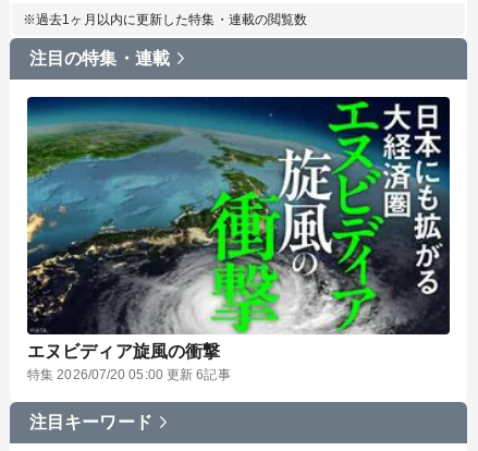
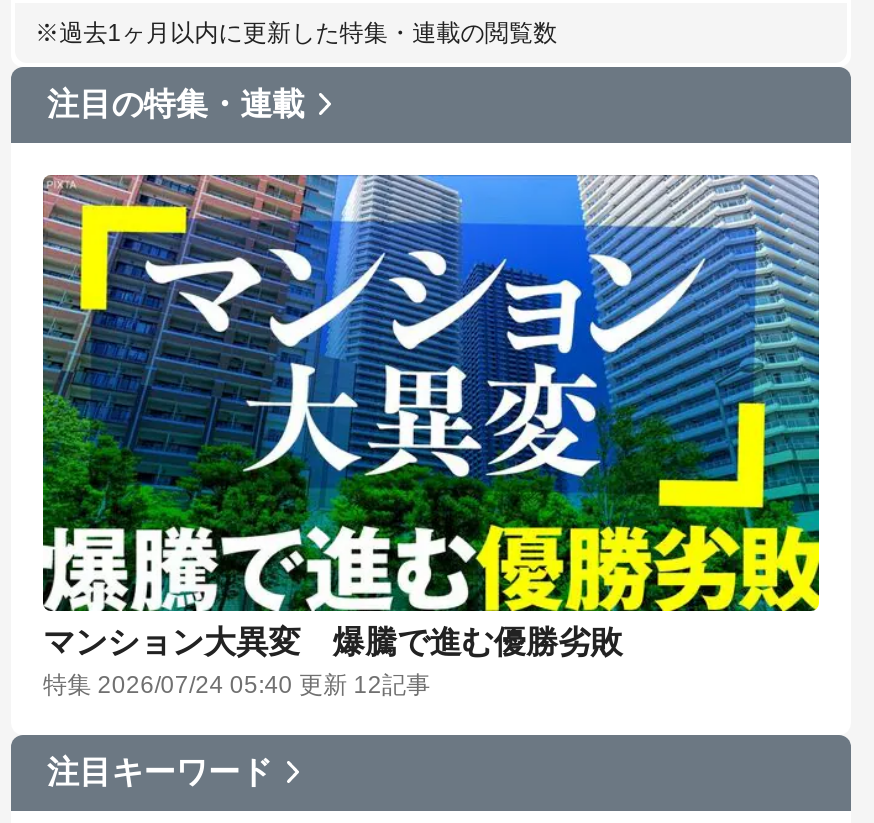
[26,96,451,382] [image] | エヌビディア旋風の衝撃 | 特集 2026/07/20 05:00 更新 6記事 -> [41,173,821,698] [image] | マンション大異変 爆騰で進む優勝劣敗 | 特集 2026/07/24 05:40 更新 12記事

